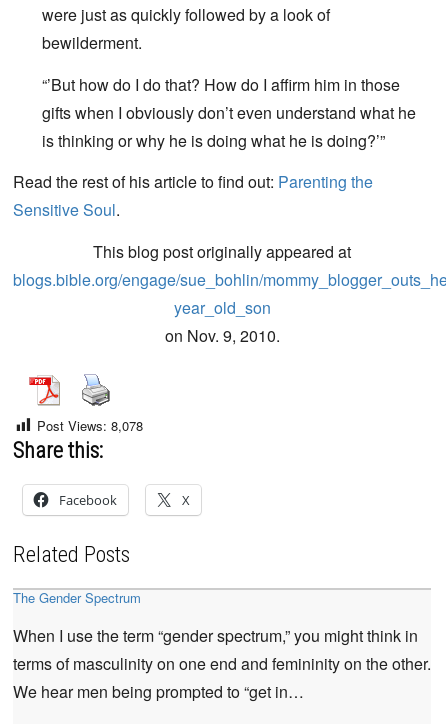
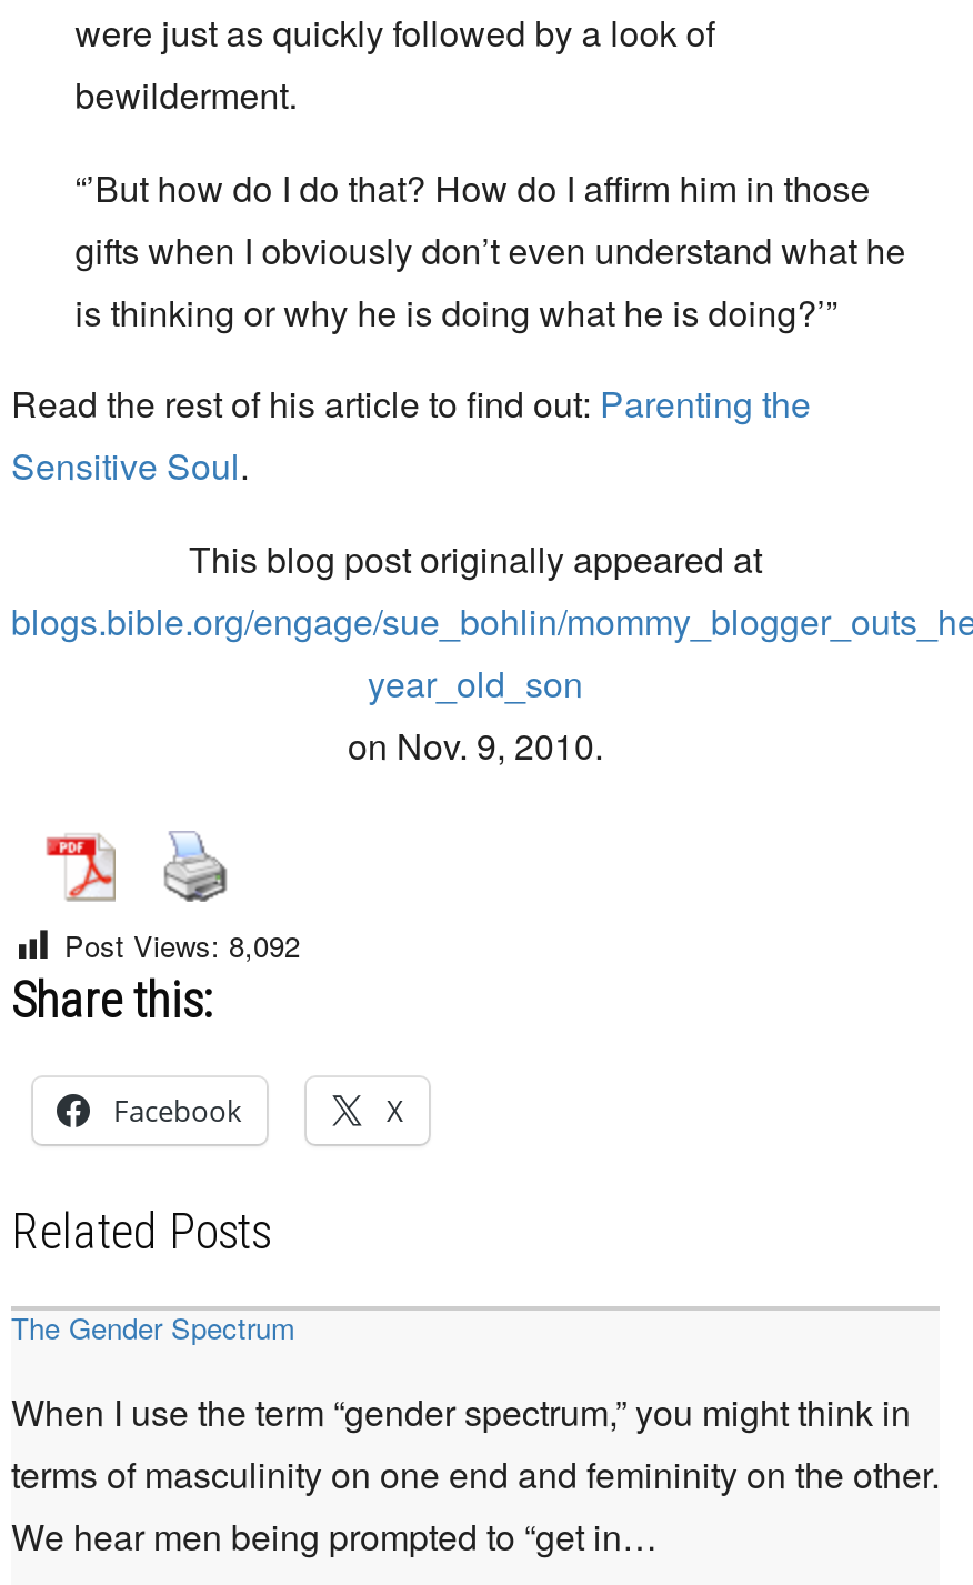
[37,416,143,435] Post Views: 8,078 -> [64,923,300,965] Post Views: 8,092

